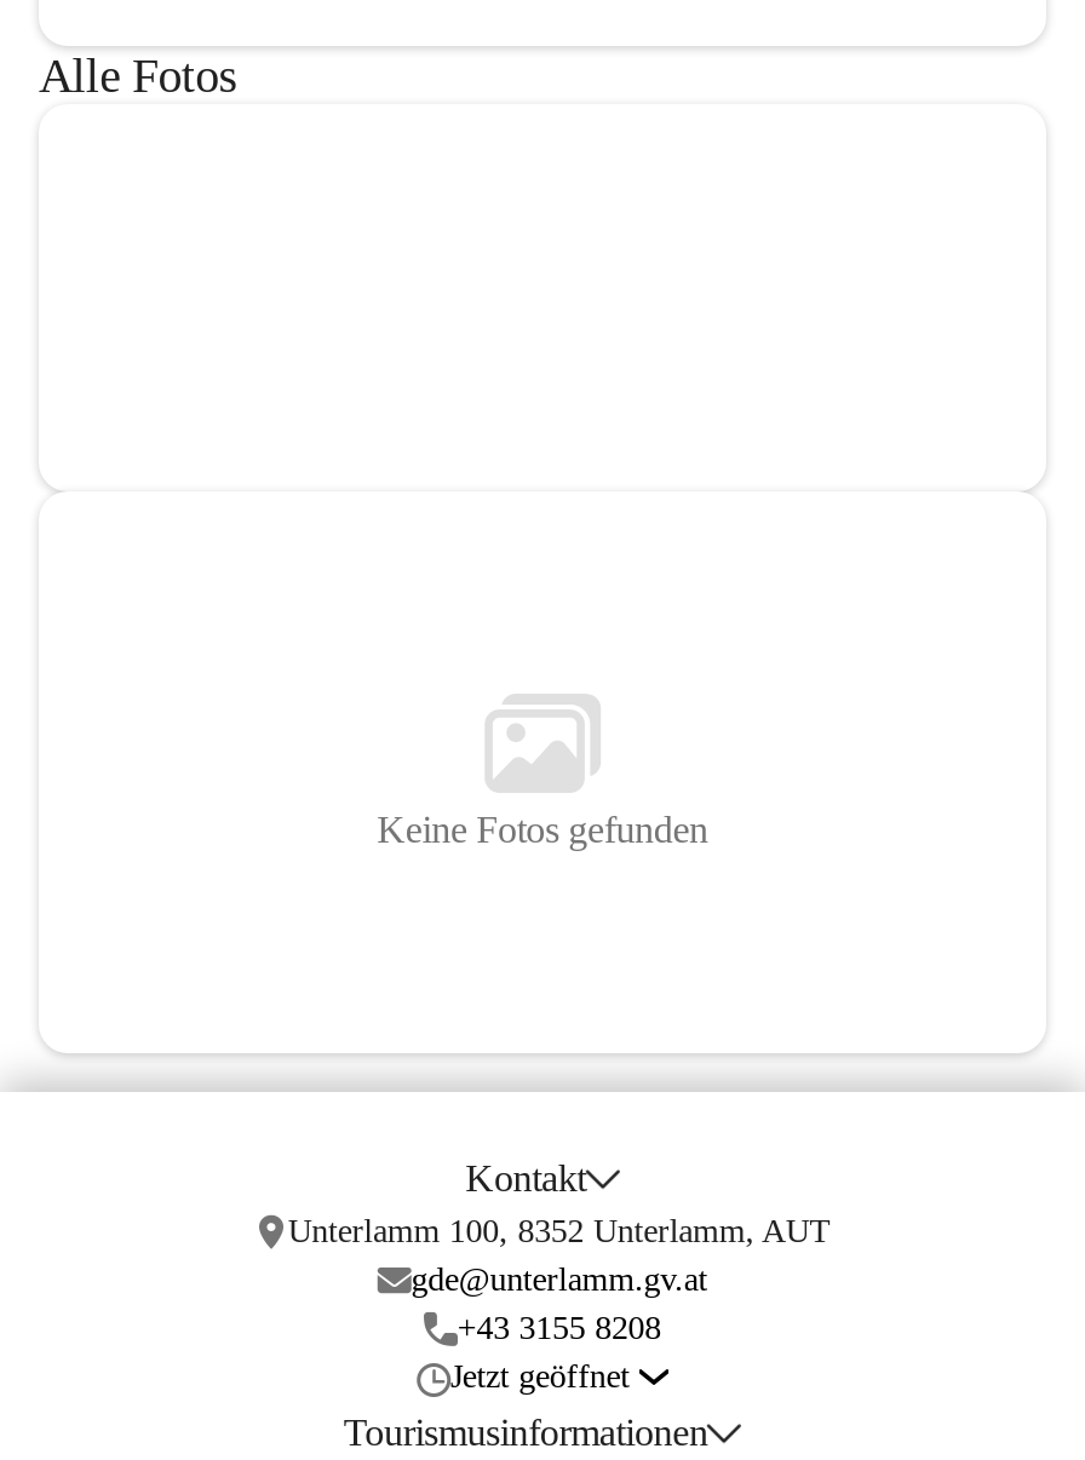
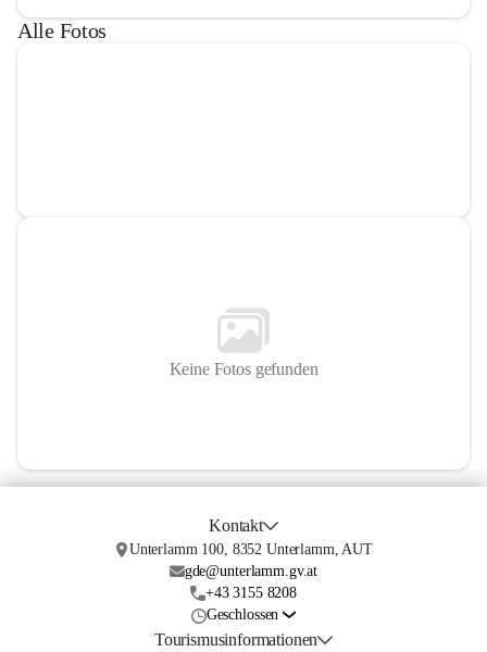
[450,1359,630,1395] Jetzt geöffnet -> [206,606,279,623] Geschlossen

